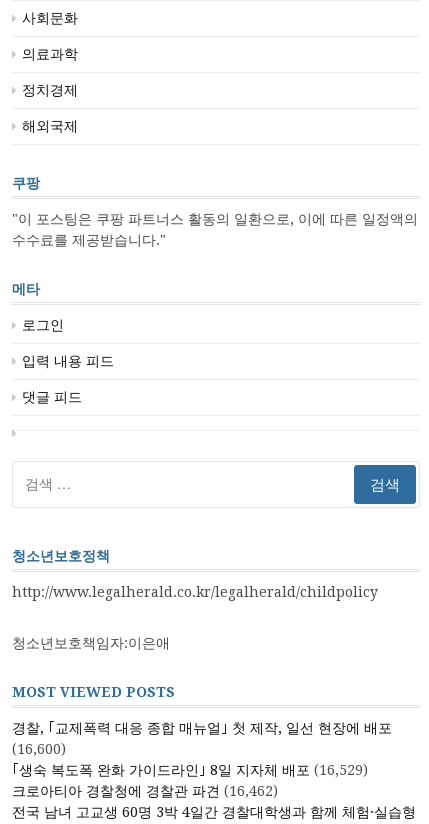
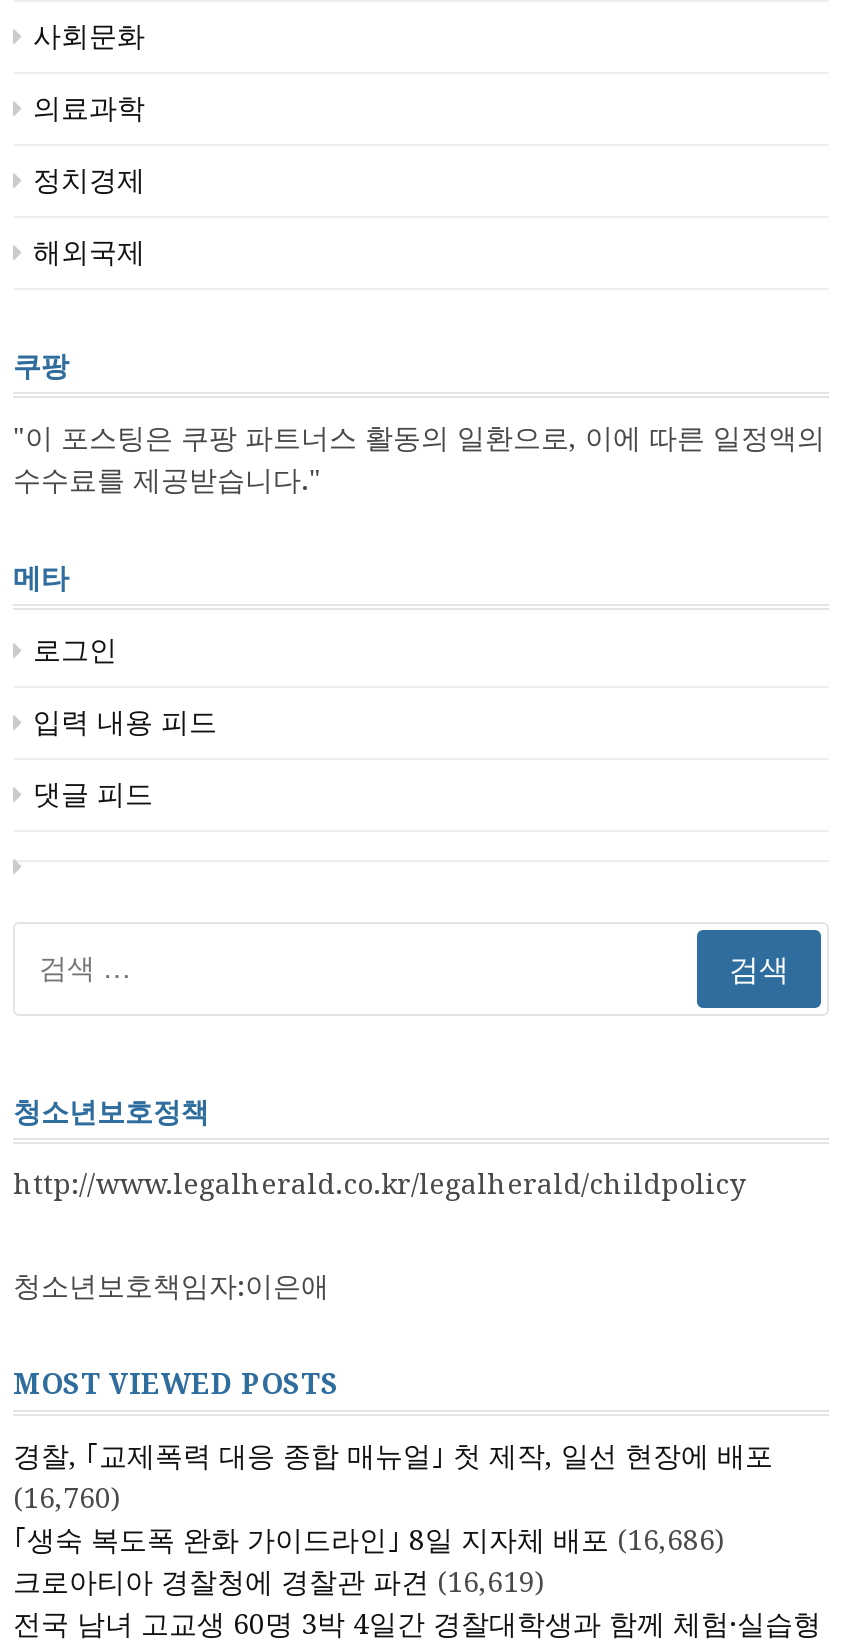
[12,741,66,757] (16,600) -> [13,1483,121,1515] (16,760)
[12,762,368,778] ｢생숙 복도폭 완화 가이드라인｣ 8일 지자체 배포 (16,529) -> [13,1525,725,1557] ｢생숙 복도폭 완화 가이드라인｣ 8일 지자체 배포 (16,686)
[12,783,278,799] 크로아티아 경찰청에 경찰관 파견 (16,462) -> [13,1567,545,1599] 크로아티아 경찰청에 경찰관 파견 (16,619)

